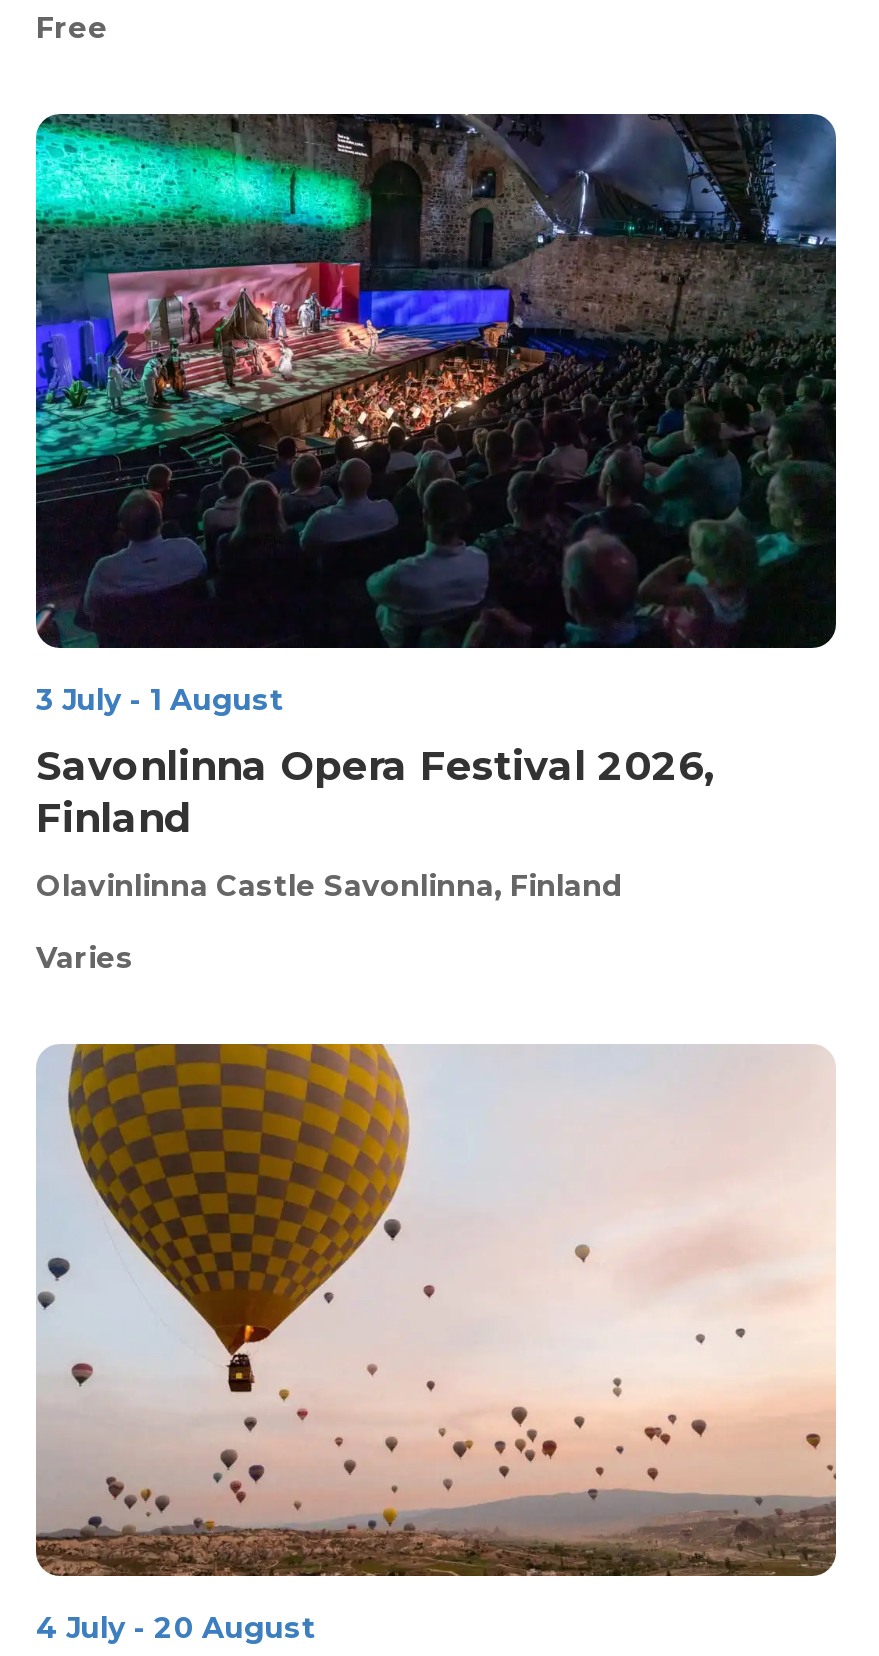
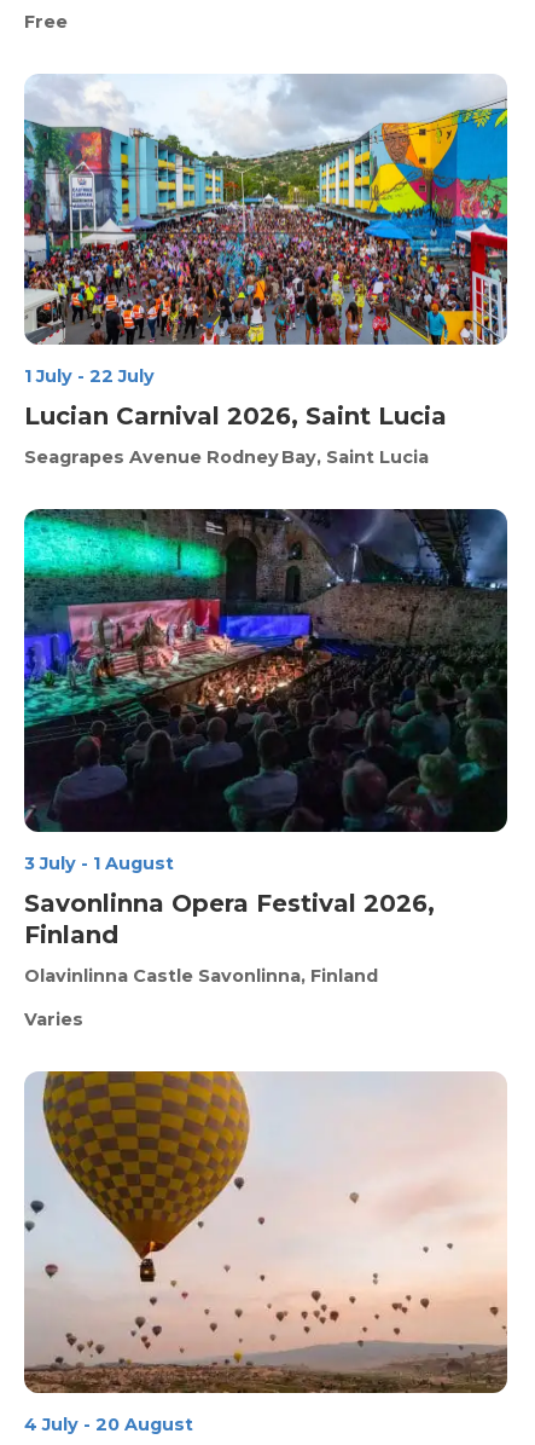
none -> [23,74,508,387] [image] | 1 July - 22 July
none -> [24,402,447,431] Lucian Carnival 2026, Saint Lucia
none -> [24,446,429,468] Seagrapes Avenue Rodney Bay, Saint Lucia

